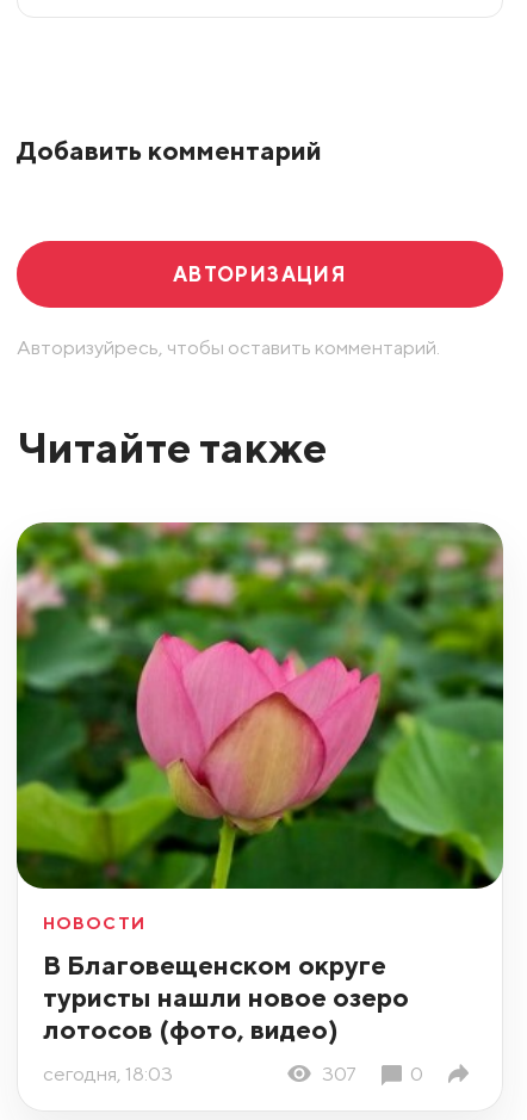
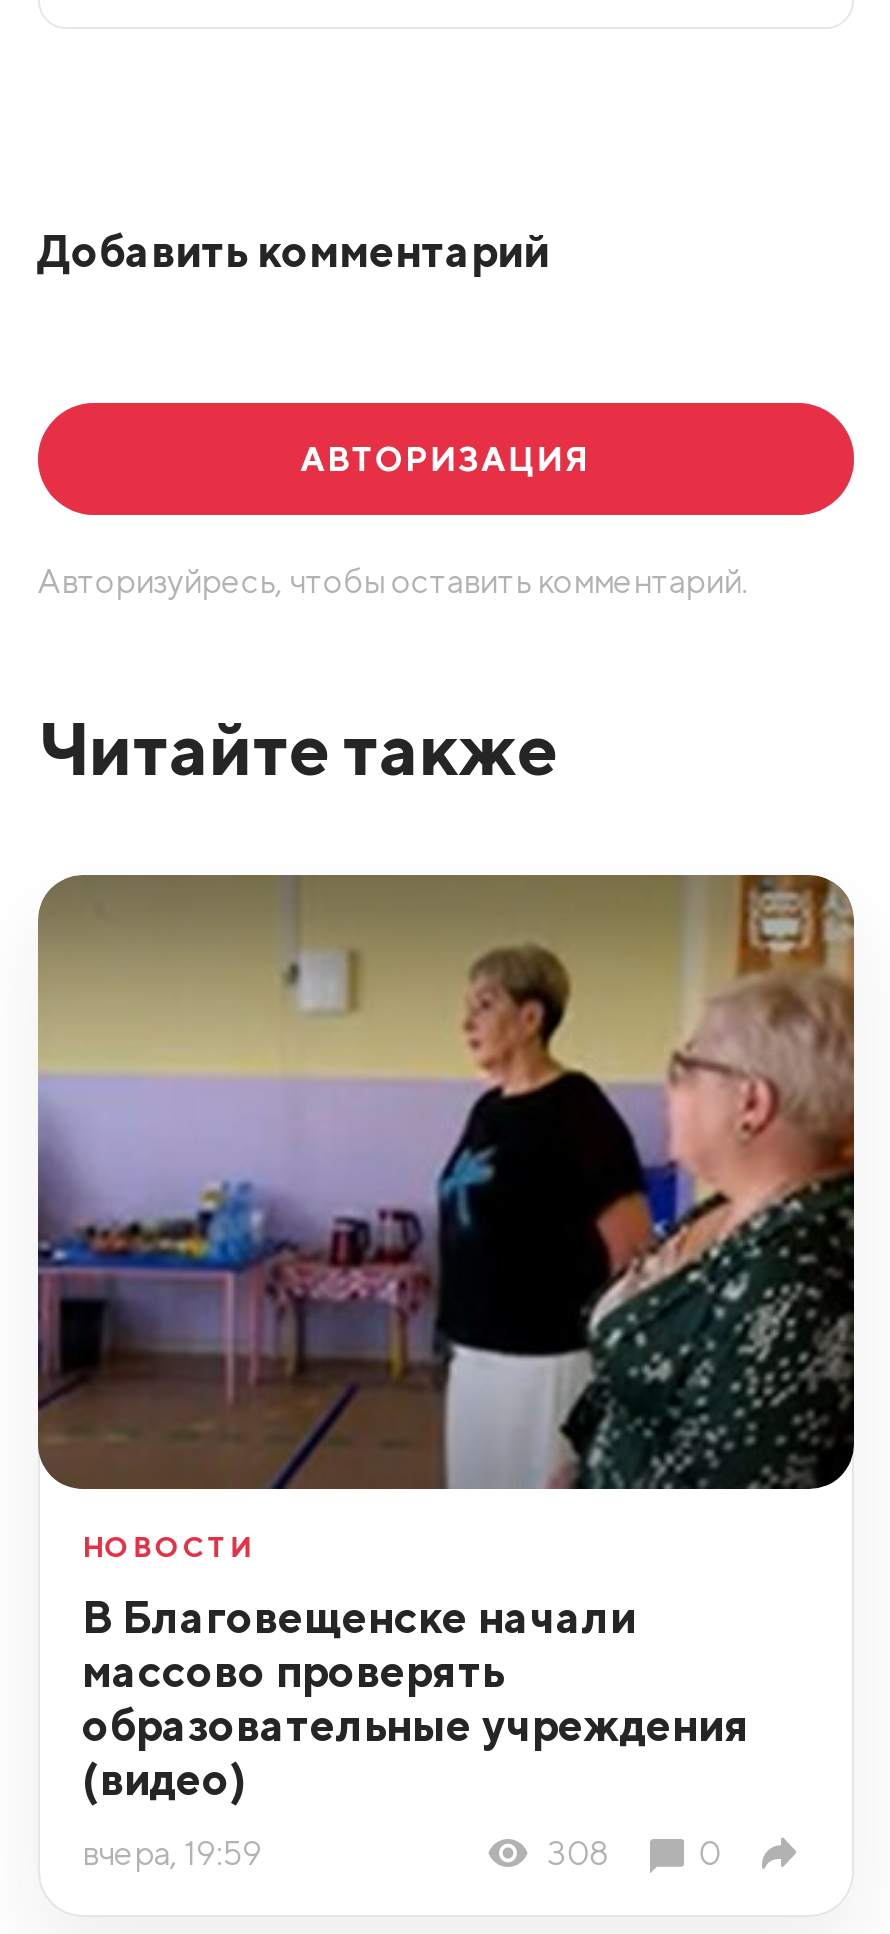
[15,522,504,890] [image] -> [36,875,856,1491] [image]
[43,948,409,1045] В Благовещенском округе | туристы нашли новое озеро | лотосов (фото, видео) -> [82,1589,750,1805] В Благовещенске начали | массово проверять | образовательные учреждения | (видео)
[43,1061,357,1085] сегодня, 18:03 | 307 -> [82,1833,609,1873] вчера, 19:59 | 308

